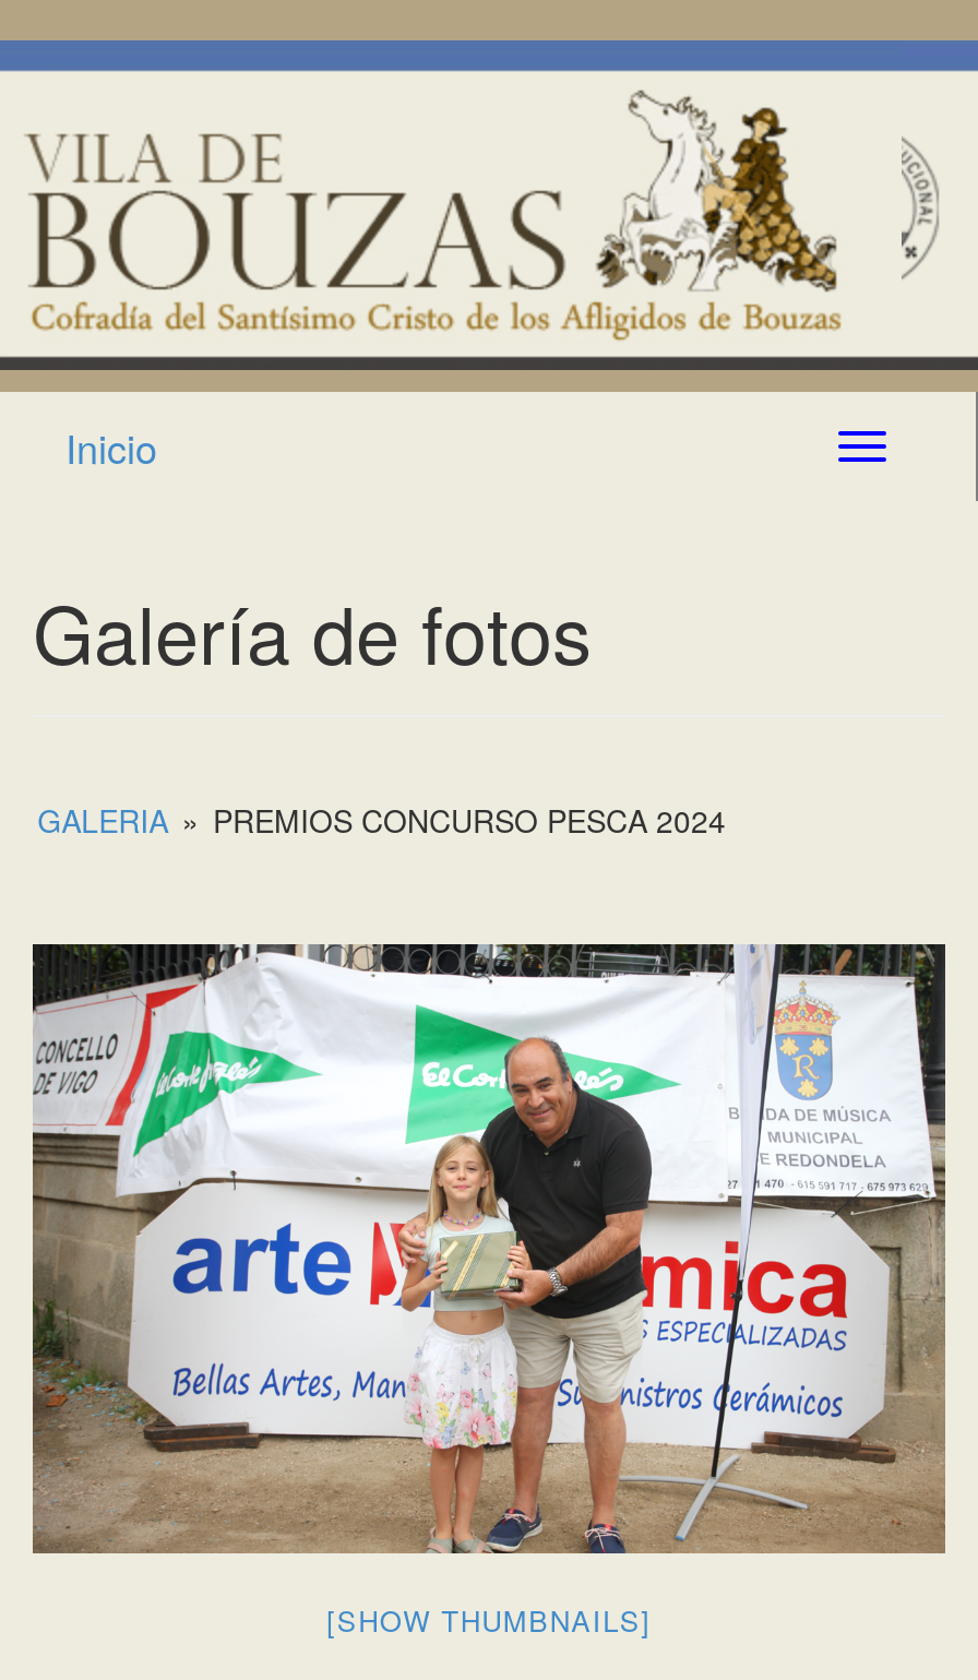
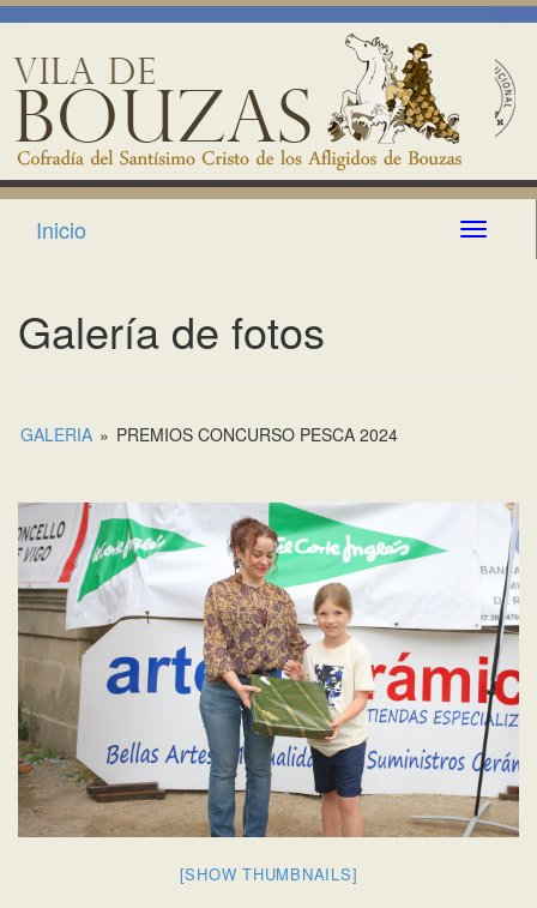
[31,942,947,1556] [image] -> [17,501,520,838] [image]

